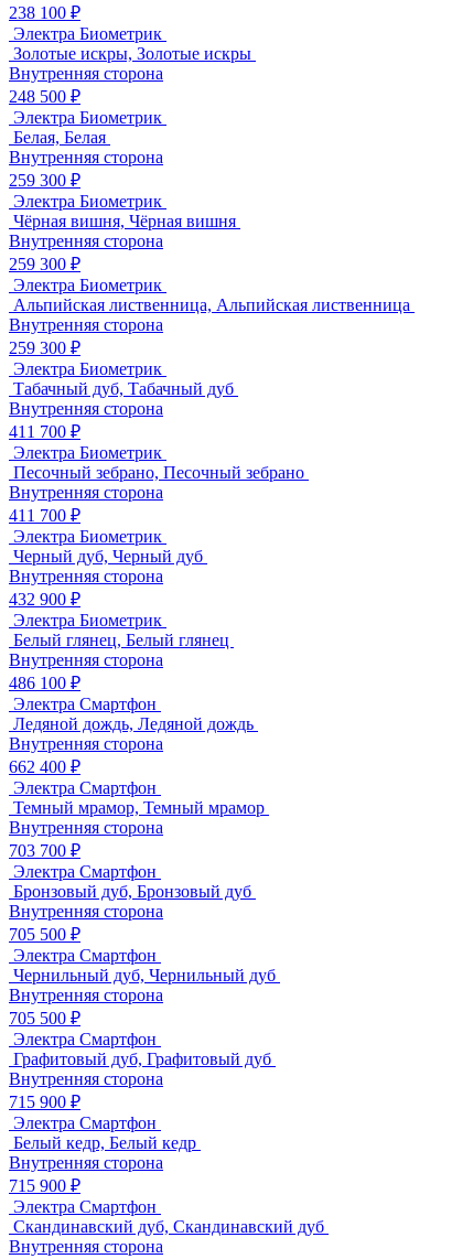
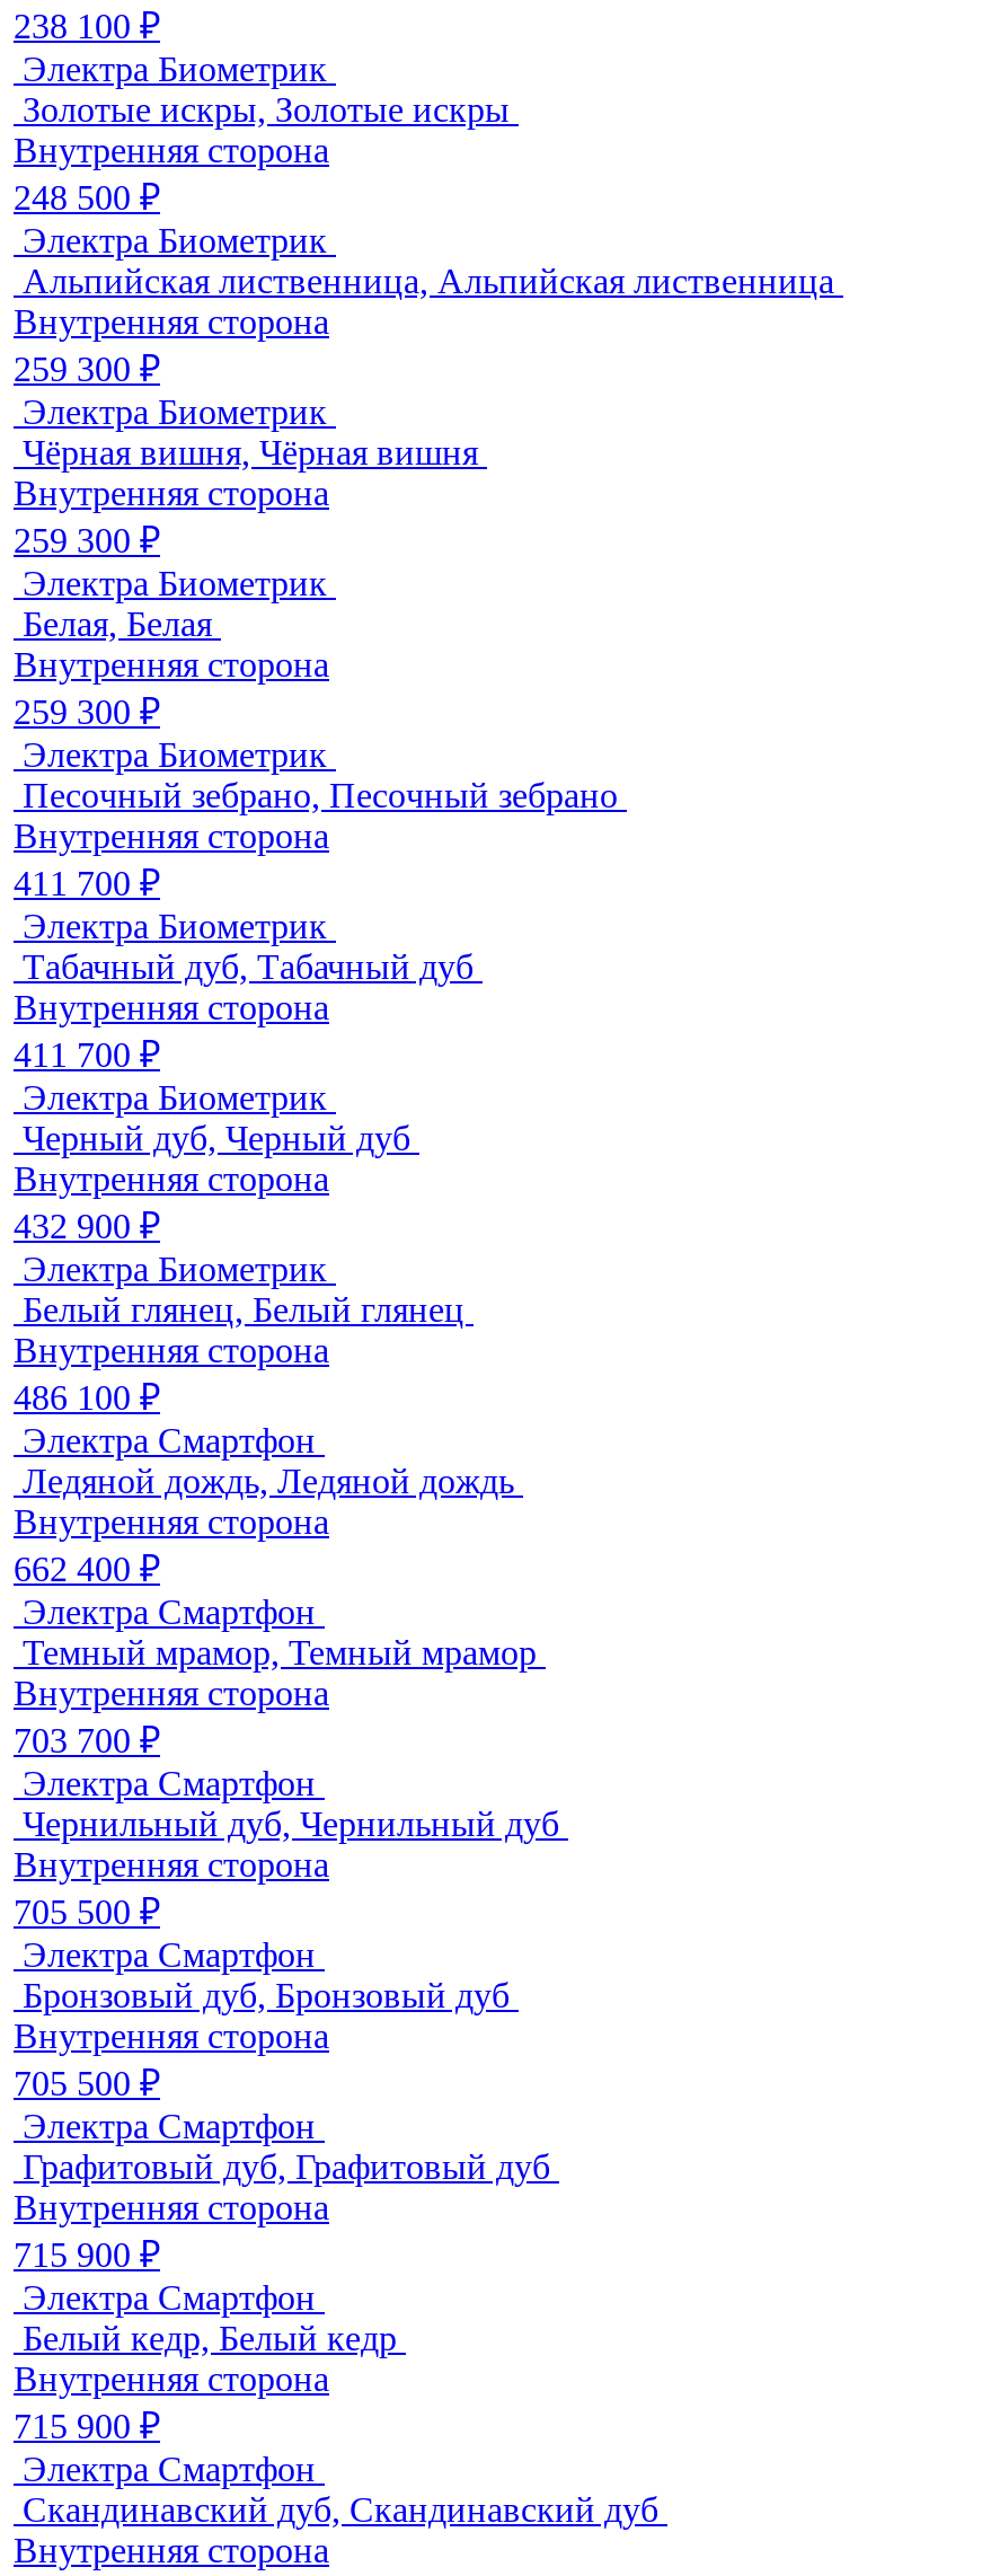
moved [9,127,110,146] -> [14,603,221,642]: Белая, Белая
moved [9,295,415,314] -> [14,261,843,299]: Альпийская лиственница, Альпийская лиственница
moved [9,379,238,397] -> [14,946,483,985]: Табачный дуб, Табачный дуб
moved [9,462,309,481] -> [14,775,627,813]: Песочный зебрано, Песочный зебрано
moved [9,881,256,900] -> [14,1975,519,2013]: Бронзовый дуб, Бронзовый дуб
moved [9,965,280,984] -> [14,1803,568,1842]: Чернильный дуб, Чернильный дуб

